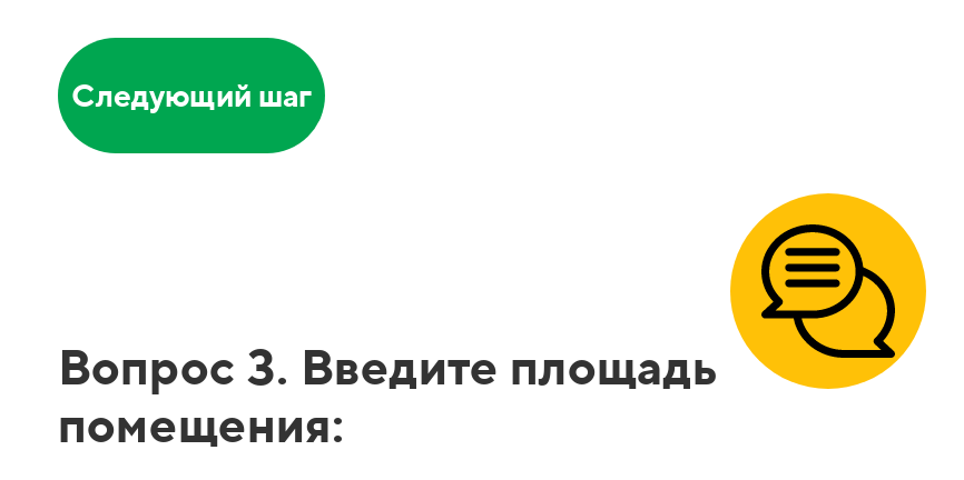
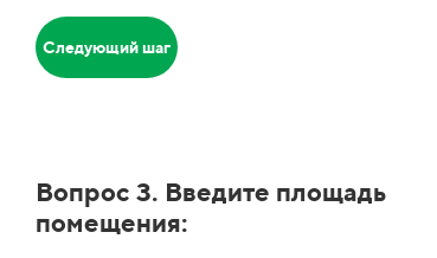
[728,191,928,391] [image] -> none

